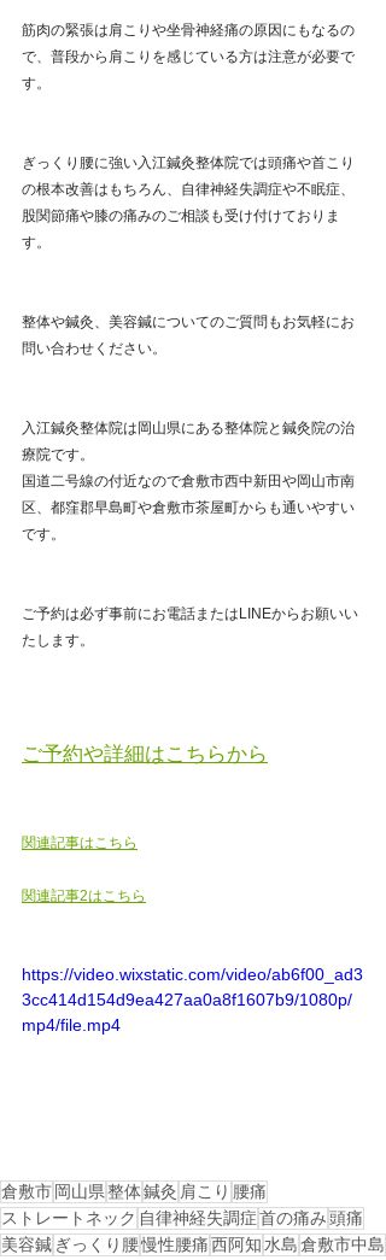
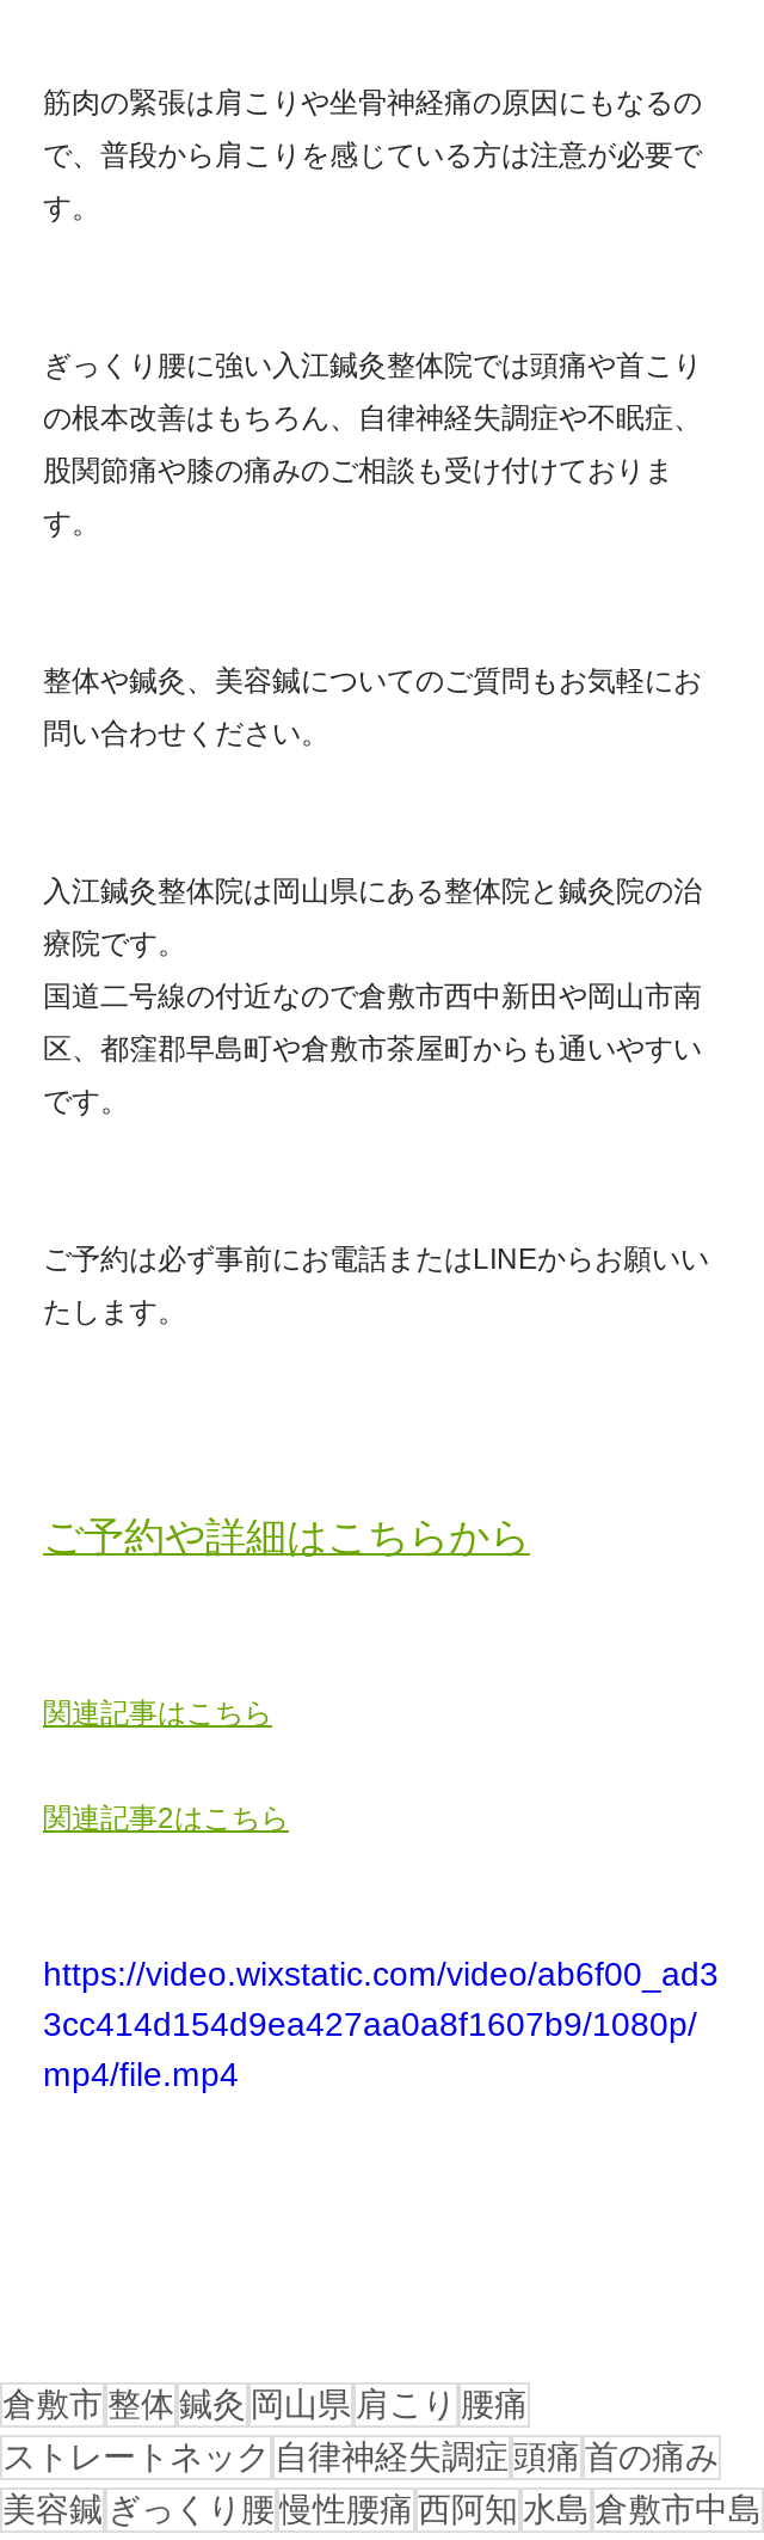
[1,1182,267,1201] 倉敷市 岡山県 整体 鍼灸 肩こり 腰痛 -> [2,2385,528,2424] 倉敷市 整体 鍼灸 岡山県 肩こり 腰痛
[1,1209,363,1228] ストレートネック 自律神経失調症 首の痛み 頭痛 -> [2,2438,719,2476] ストレートネック 自律神経失調症 頭痛 首の痛み

